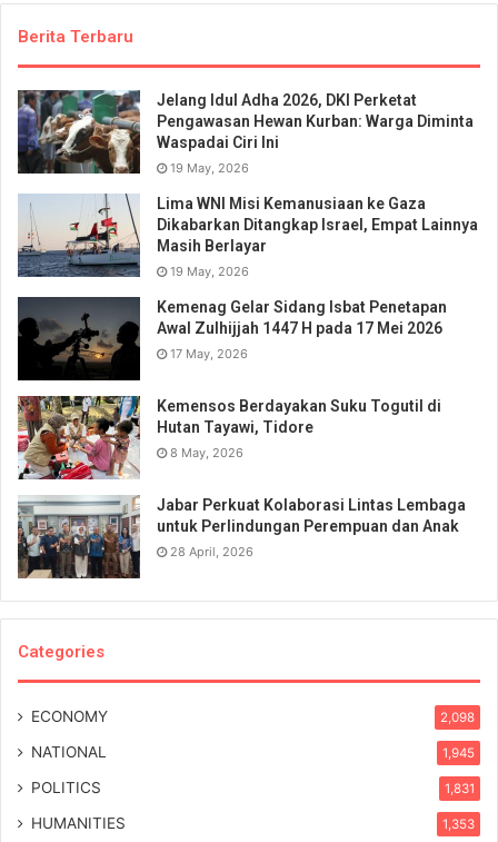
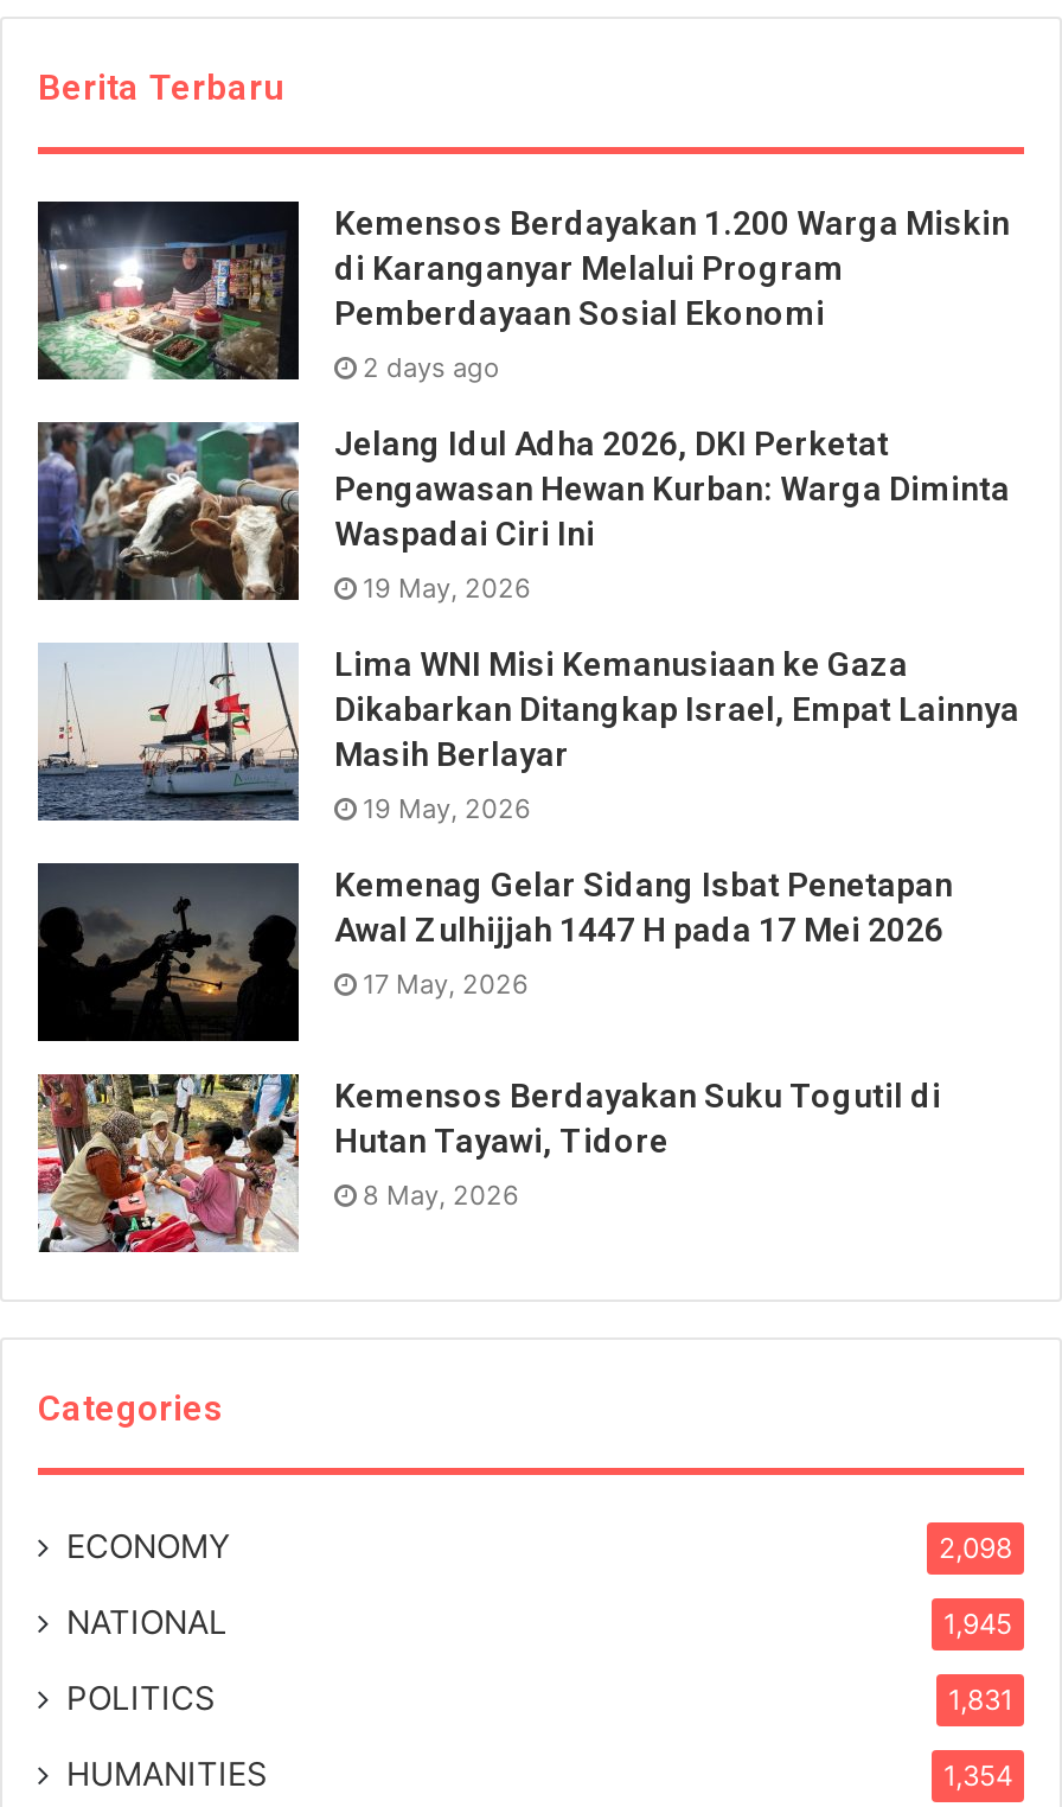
none -> [38,199,1010,383] [image] | Kemensos Berdayakan 1.200 Warga Miskin | di Karanganyar Melalui Program | Pemberdayaan Sosial Ekonomi | 2 days ago
moved [16,88,478,460] -> [33,417,1019,1211]: [image] | Jelang Idul Adha 2026, DKI Perketat | Pengawasan Hewan Kurban: Warga Diminta | ... | Hutan Tayawi, Tidore | 8 May, 2026
[17,495,466,580] [image] | Jabar Perkuat Kolaborasi Lintas Lembaga | untuk Perlindungan Perempuan dan Anak | 28 April, 2026 -> none
[442,816,475,832] 1,353 -> [943,1759,1012,1792] 1,354

